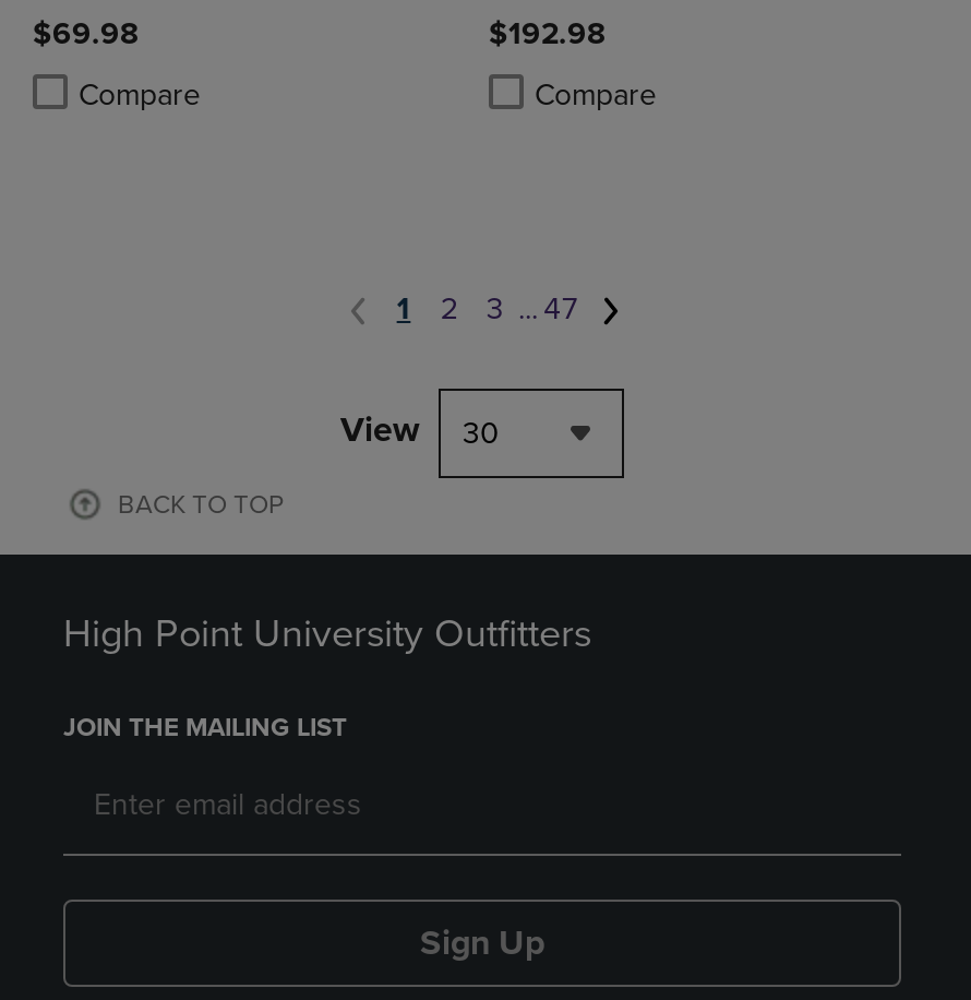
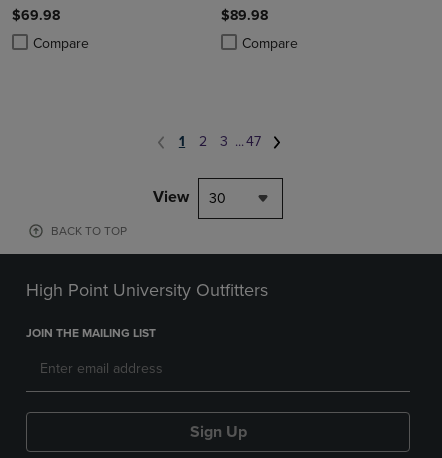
[489,15,604,52] $192.98 -> [221,7,268,24] $89.98

